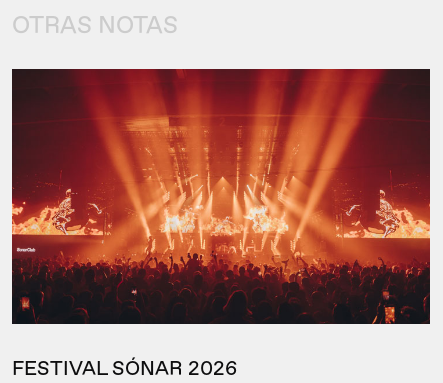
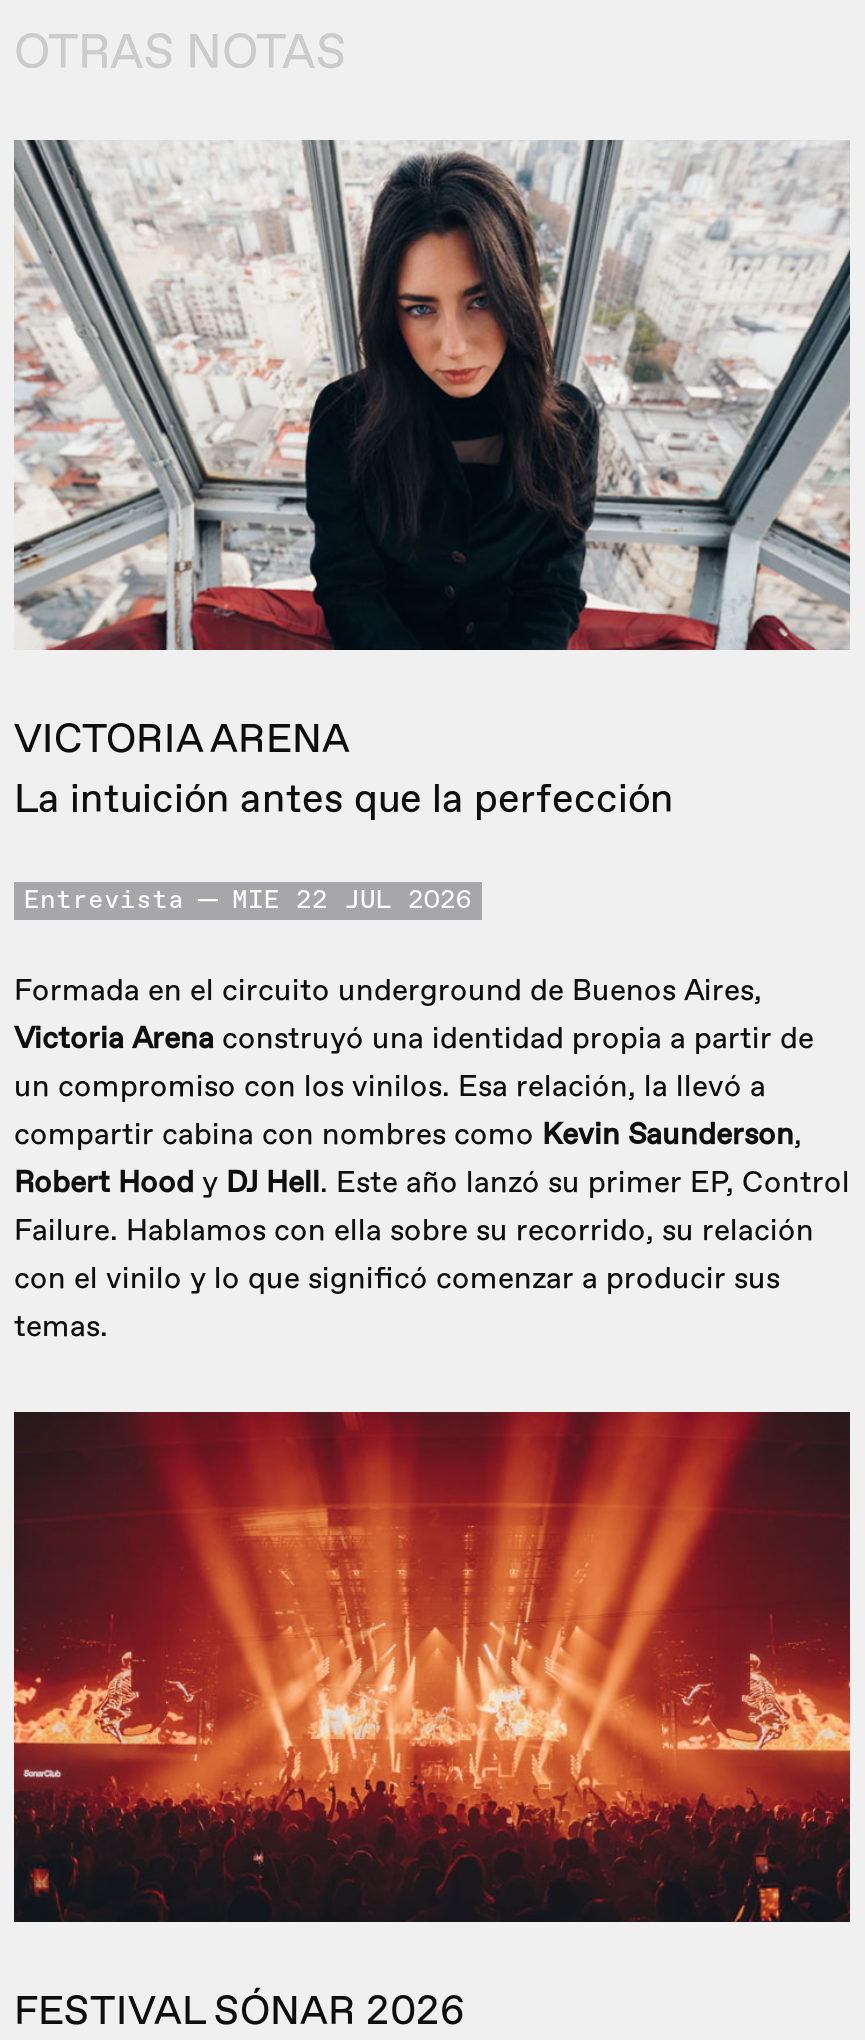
none -> [14,138,852,1345] [image] | VICTORIA ARENA | La intuición antes que la perfección | Entrevista | MIE 22 JUL 2026 | Formada en el circuito underground de Buenos Aires, | Victoria Arena construyó una identidad propia a partir de | un compromiso con los vinilos. Esa relación, la llevó a | compartir cabina con nombres como Kevin Saunderson, | Robert Hood y DJ Hell. Este año lanzó su primer EP, Control | Failure. Hablamos con ella sobre su recorrido, su relación | con el vinilo y lo que significó comenzar a producir sus | temas.

